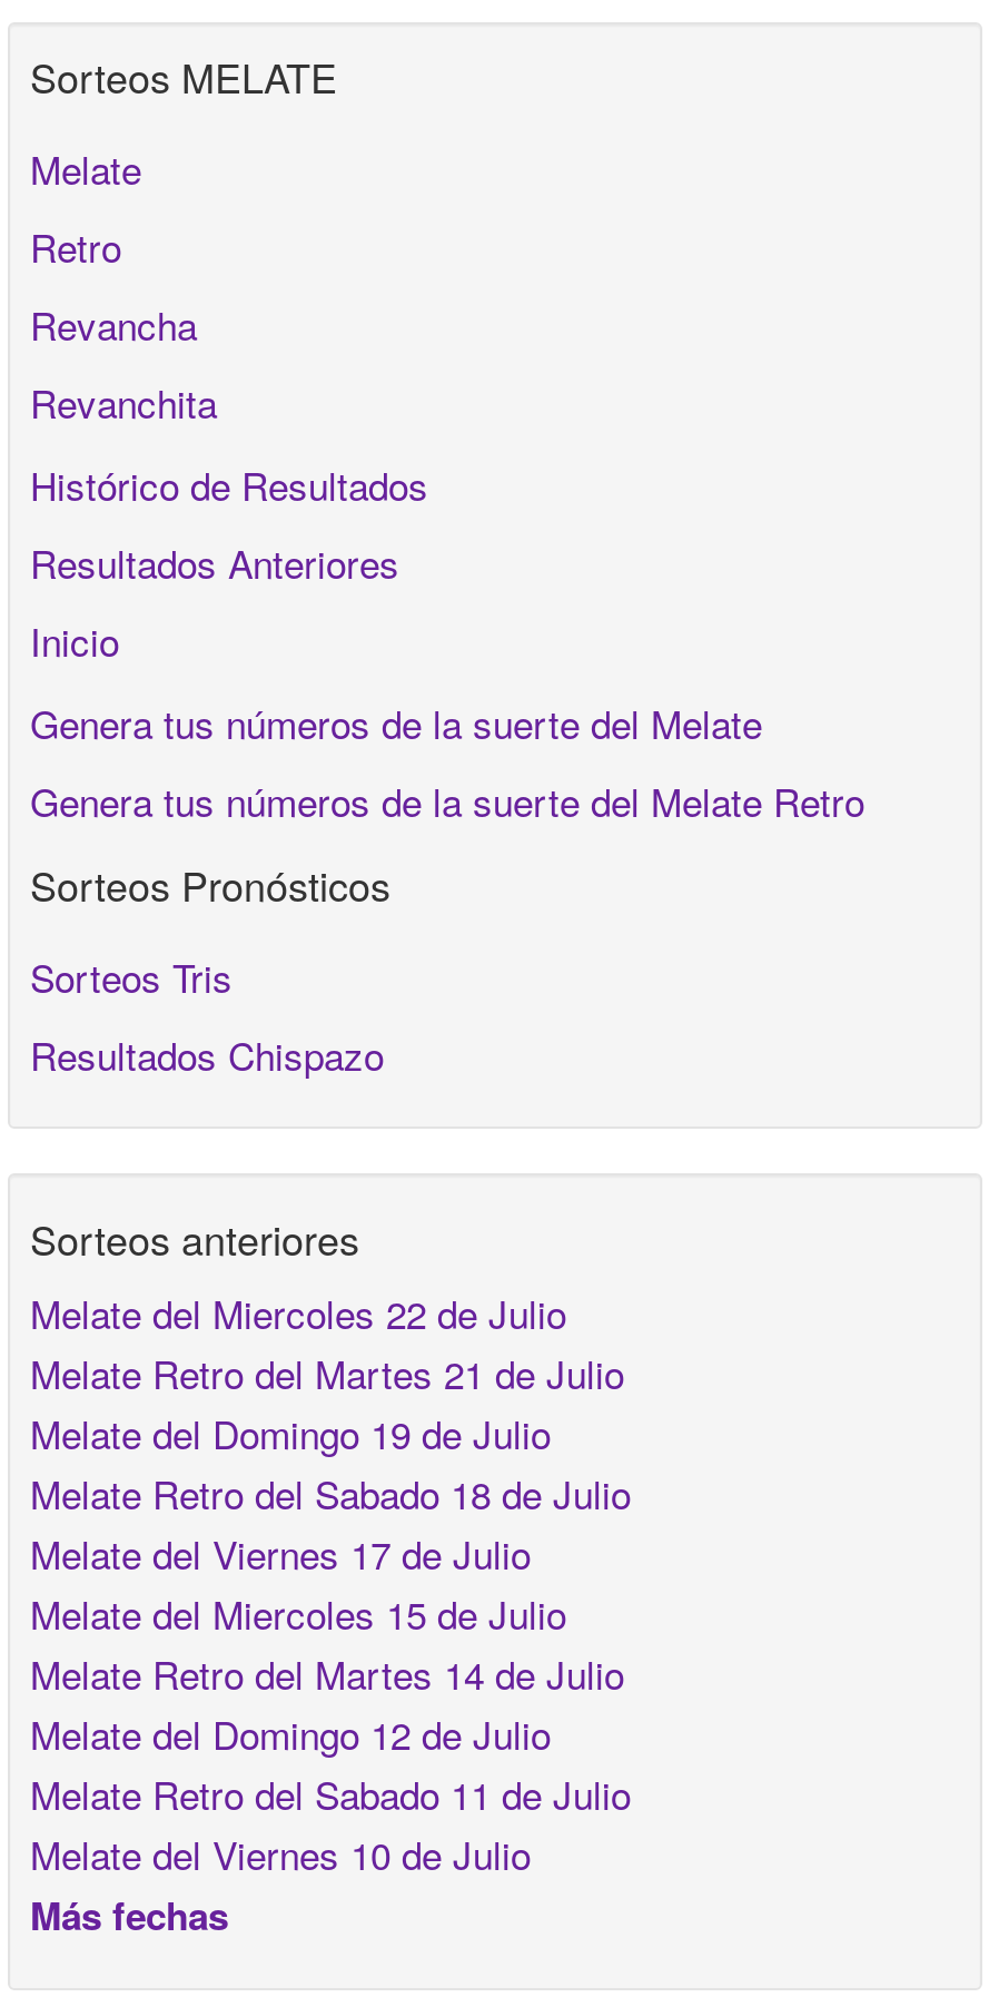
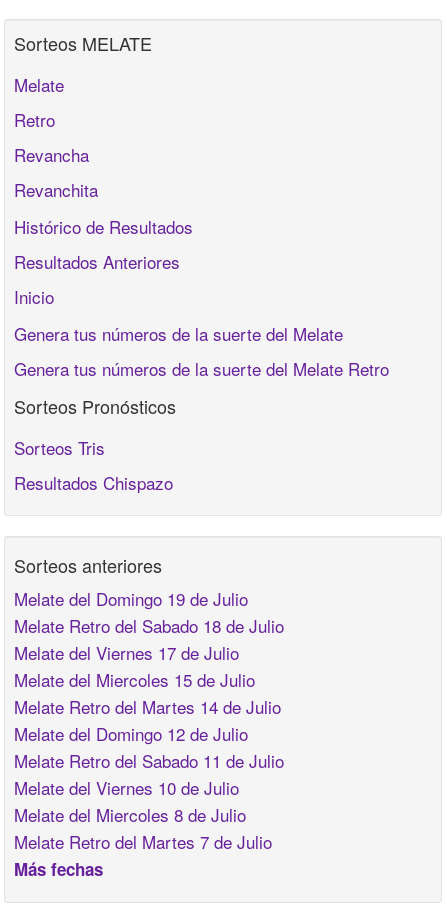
[30,1285,624,1401] Melate del Miercoles 22 de Julio | Melate Retro del Martes 21 de Julio -> none
moved [30,1406,631,1882] -> [14,586,284,800]: Melate del Domingo 19 de Julio | Melate Retro del Sabado 18 de Julio | Melate del Viernes 17 de Julio | Melate del Miercoles 15 de Julio | Melate Retro del Martes 14 de Julio | Melate del Domingo 12 de Julio | Melate Retro del Sabado 11 de Julio | Melate del Viernes 10 de Julio
none -> [14,802,272,854] Melate del Miercoles 8 de Julio | Melate Retro del Martes 7 de Julio

